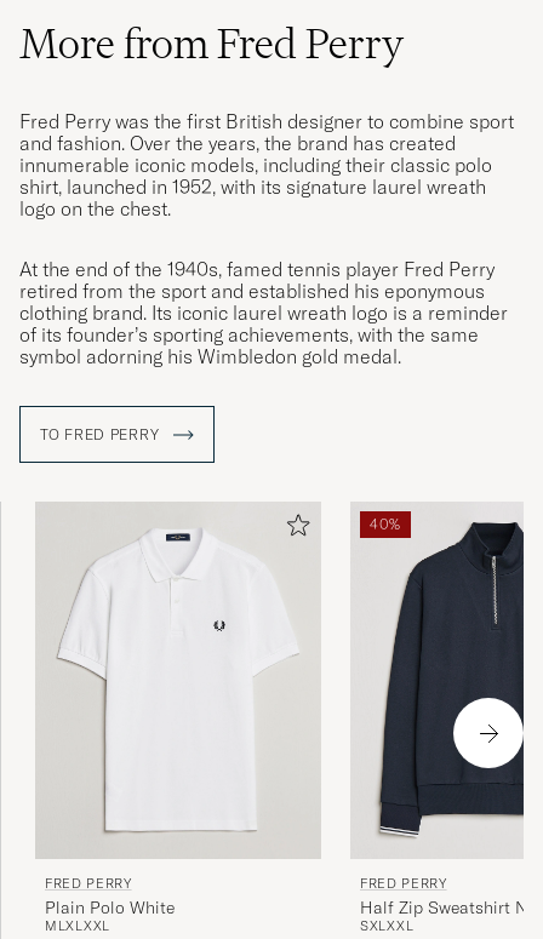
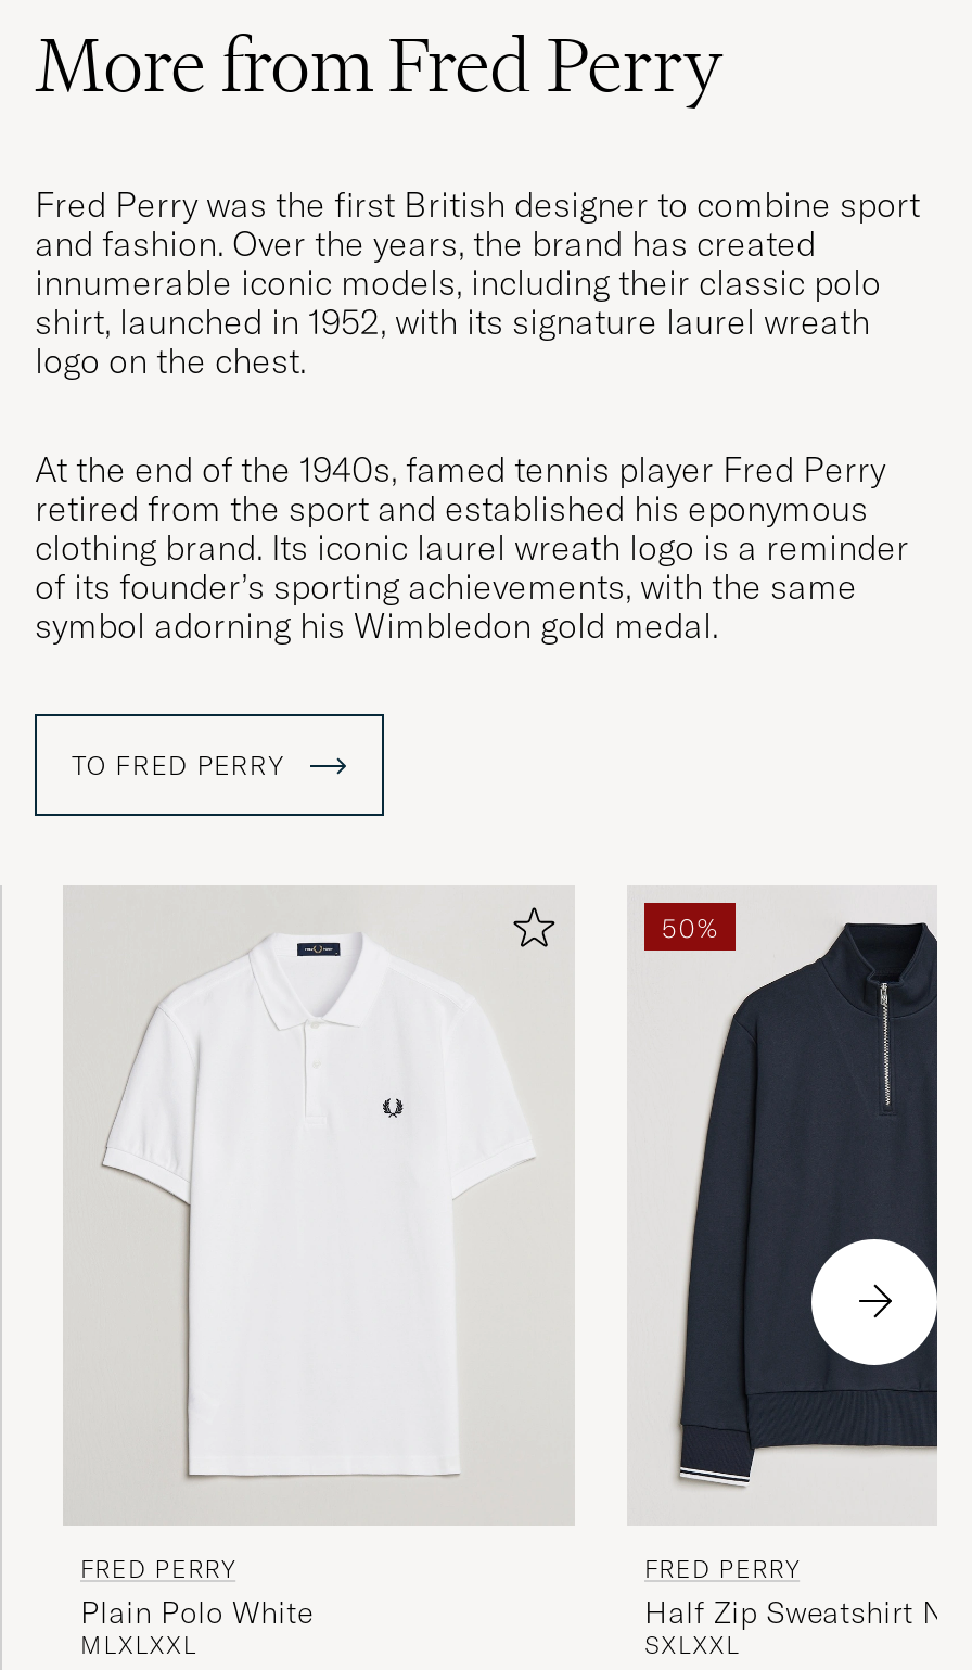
[370,515,401,534] 40% -> [662,911,719,944] 50%

